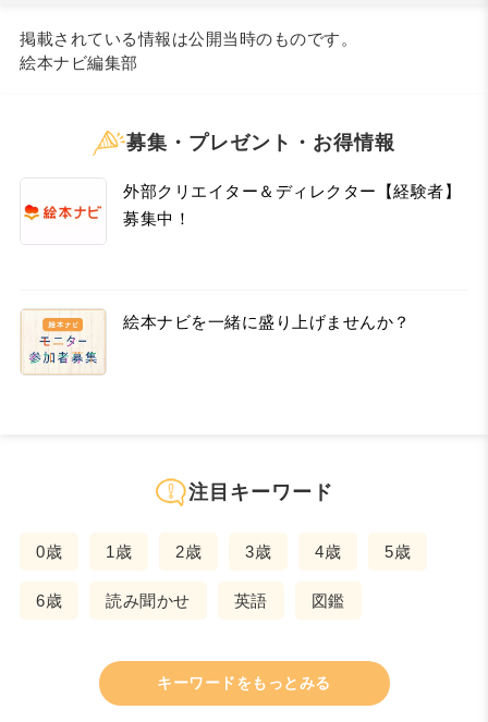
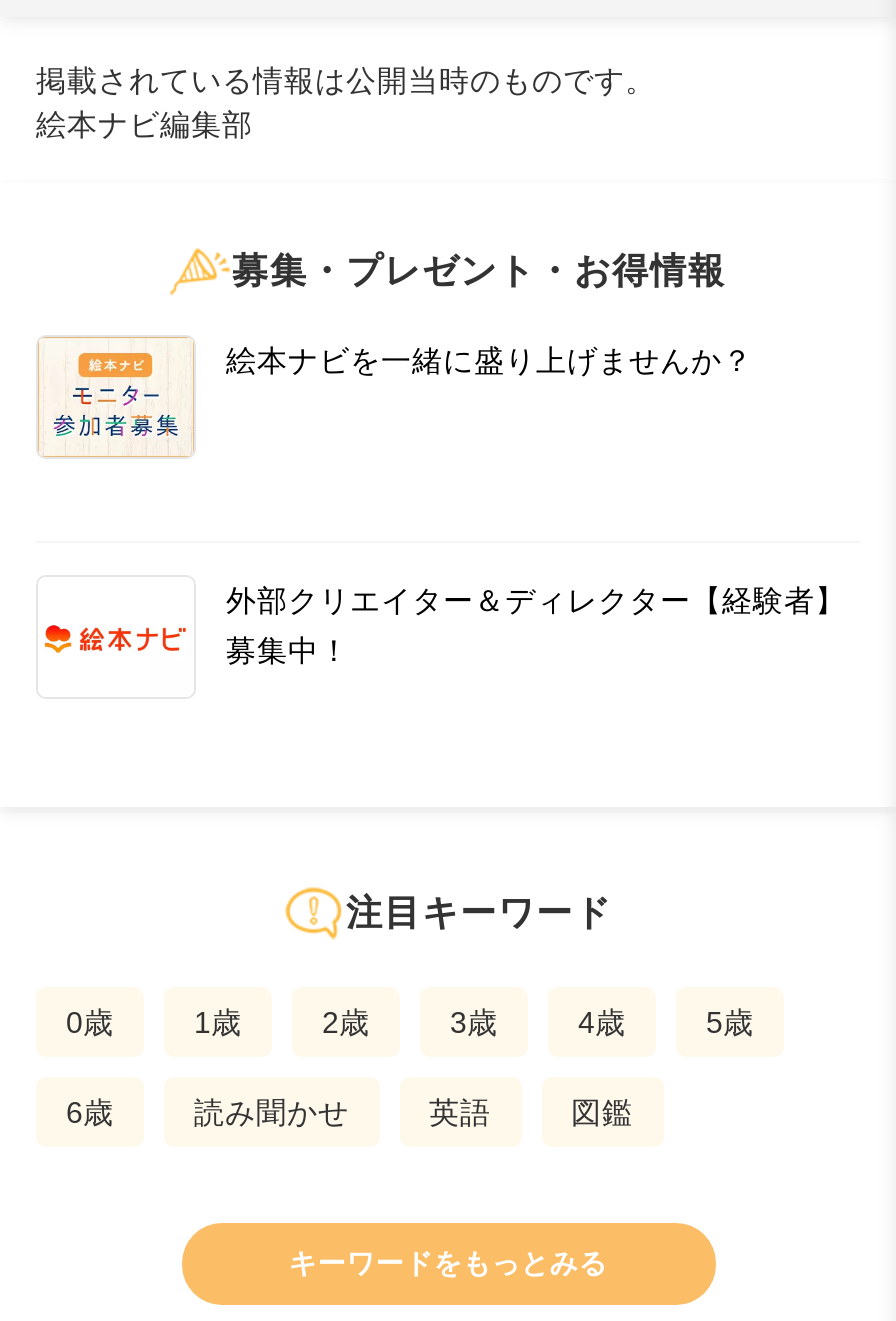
moved [123,182,461,228] -> [226,583,846,667]: 外部クリエイター＆ディレクター【経験者】 | 募集中！
moved [20,308,410,376] -> [36,337,753,459]: [image] | 絵本ナビを一緒に盛り上げませんか？

